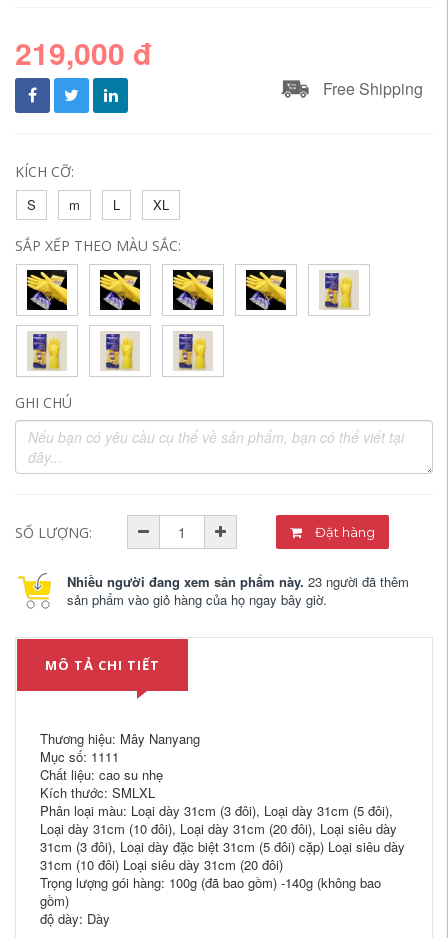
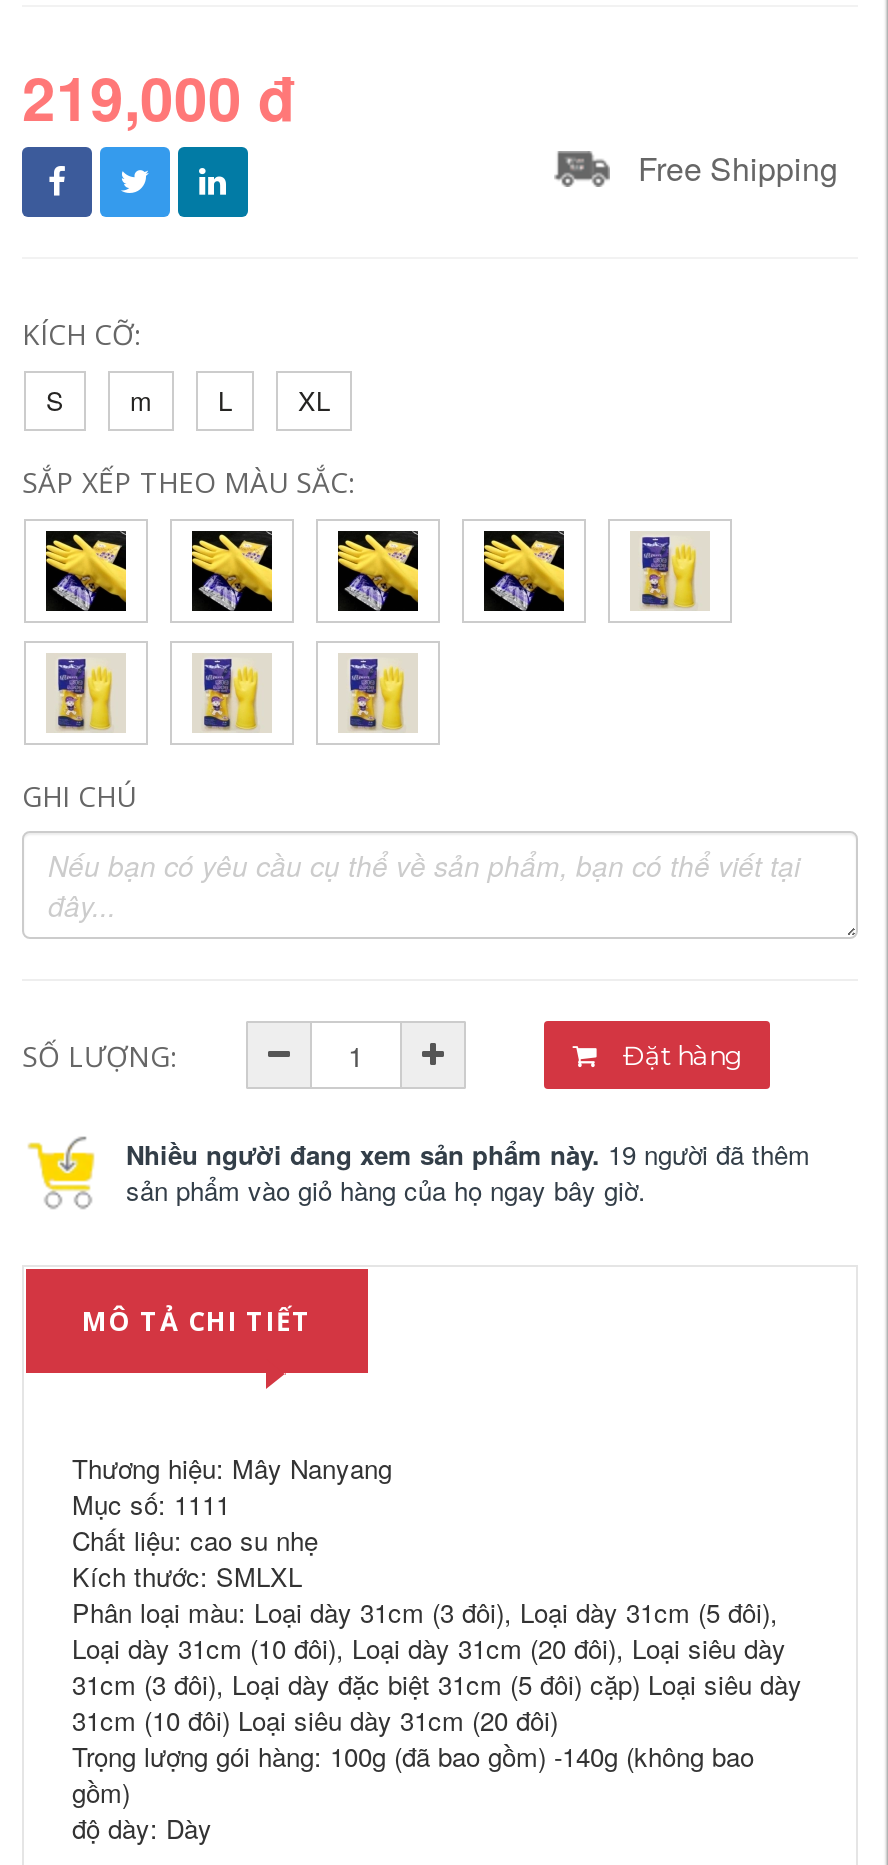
[67,572,409,591] Nhiều người đang xem sản phẩm này. 23 người đã thêm -> [126,1135,810,1173] Nhiều người đang xem sản phẩm này. 19 người đã thêm

